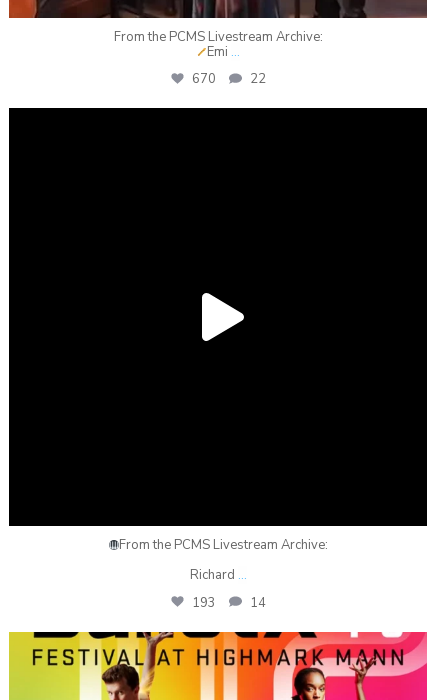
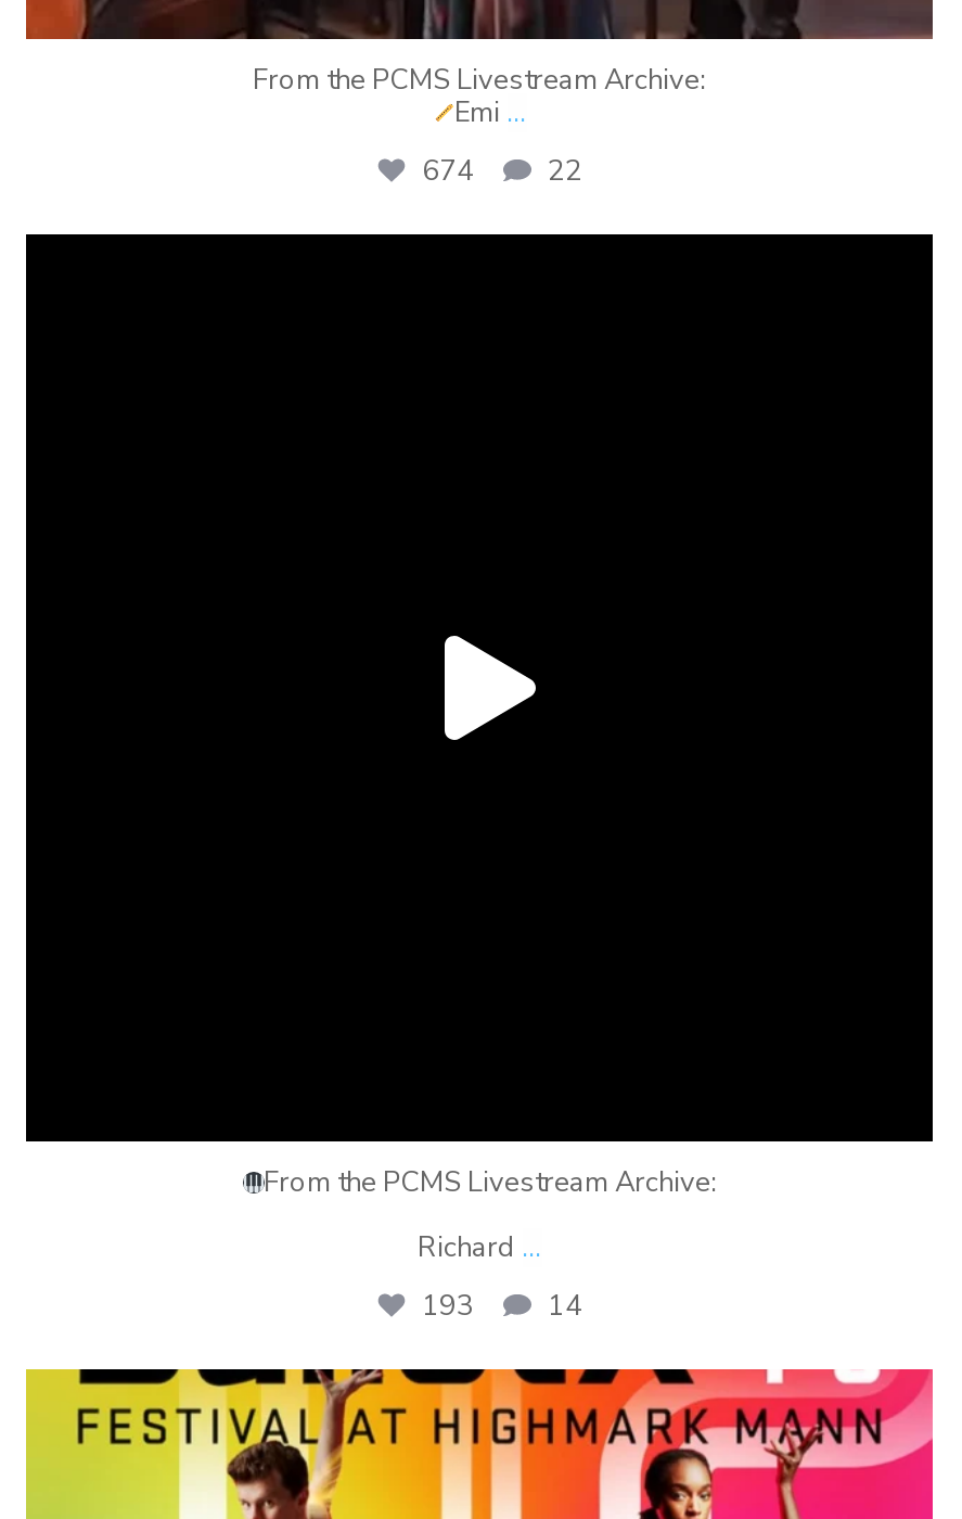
[191,70,265,88] 670 22 -> [422,152,582,191] 674 22

